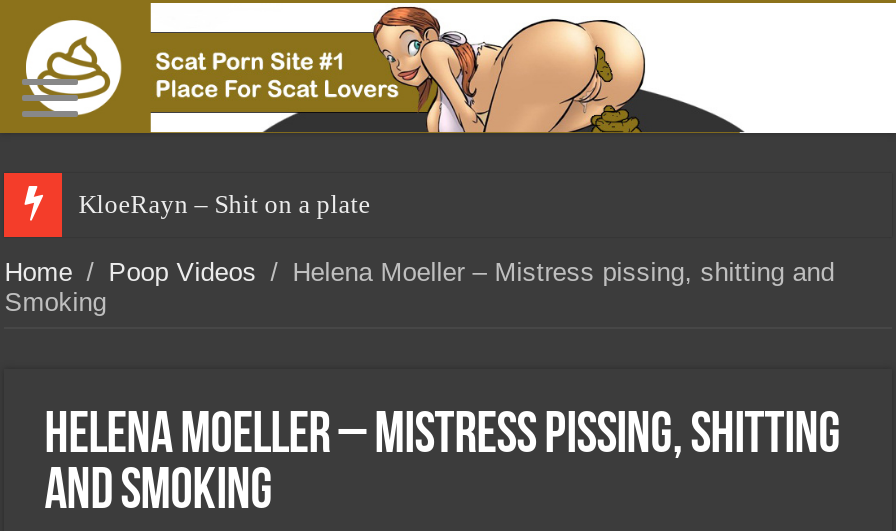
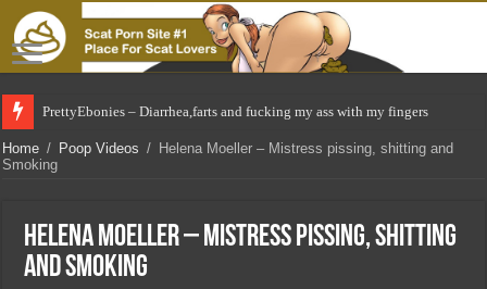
[78,189,370,219] KloeRayn – Shit on a plate -> [43,103,429,120] PrettyEbonies – Diarrhea,farts and fucking my ass with my fingers

